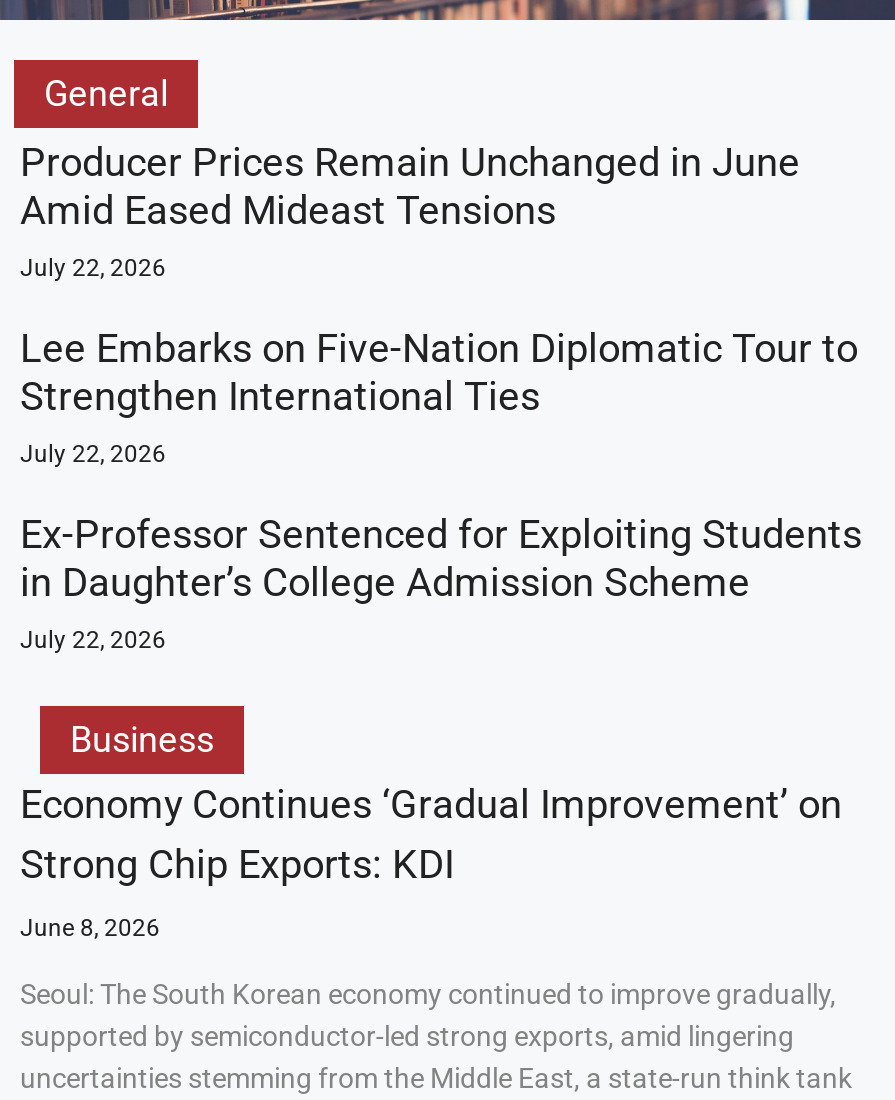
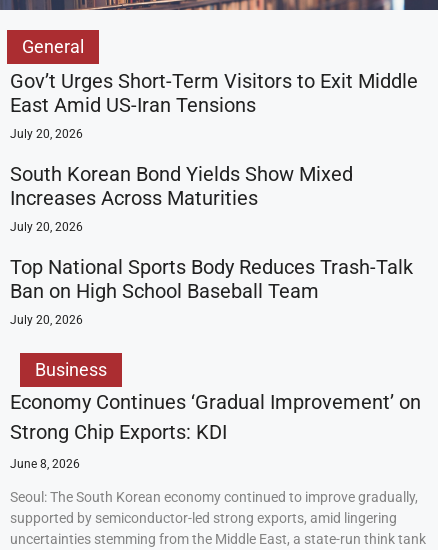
[20,138,800,282] Producer Prices Remain Unchanged in June | Amid Eased Mideast Tensions | July 22, 2026 -> [10,69,418,141] Gov’t Urges Short-Term Visitors to Exit Middle | East Amid US-Iran Tensions | July 20, 2026
[20,324,858,468] Lee Embarks on Five-Nation Diplomatic Tour to | Strengthen International Ties | July 22, 2026 -> [10,162,353,234] South Korean Bond Yields Show Mixed | Increases Across Maturities | July 20, 2026
[20,510,862,654] Ex-Professor Sentenced for Exploiting Students | in Daughter’s College Admission Scheme | July 22, 2026 -> [10,255,413,327] Top National Sports Body Reduces Trash-Talk | Ban on High School Baseball Team | July 20, 2026

